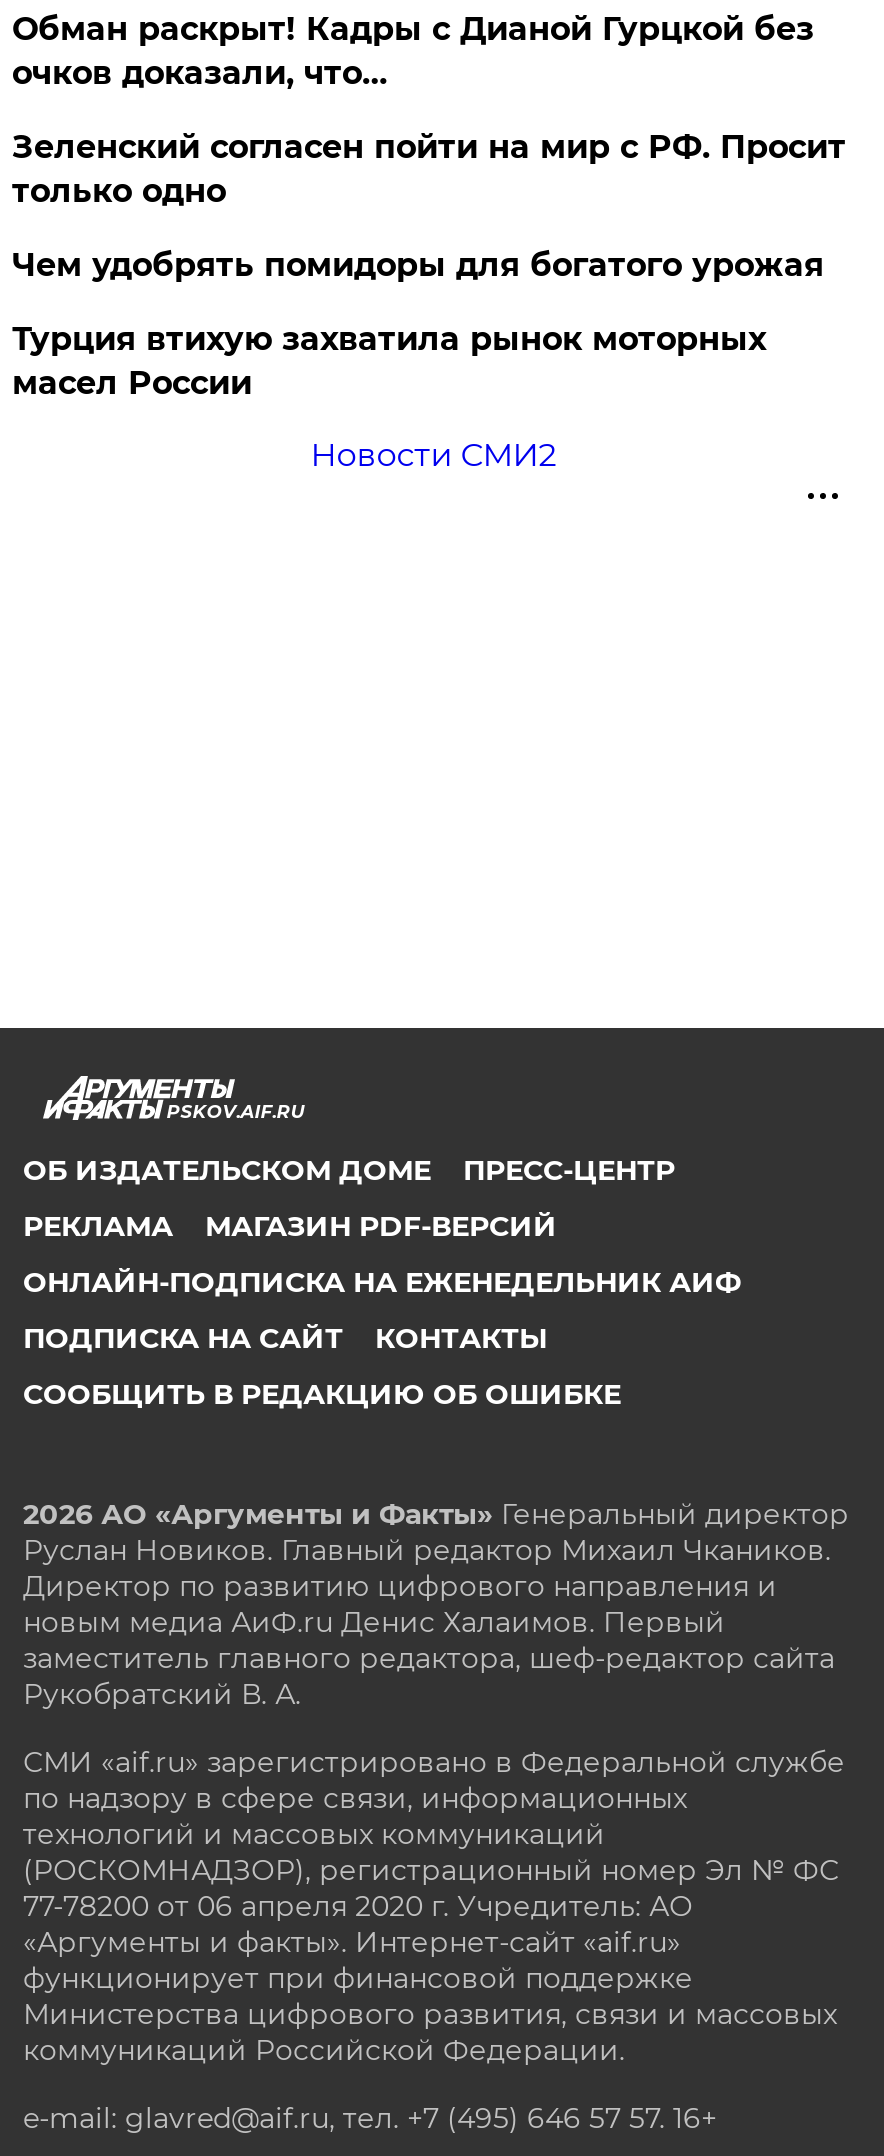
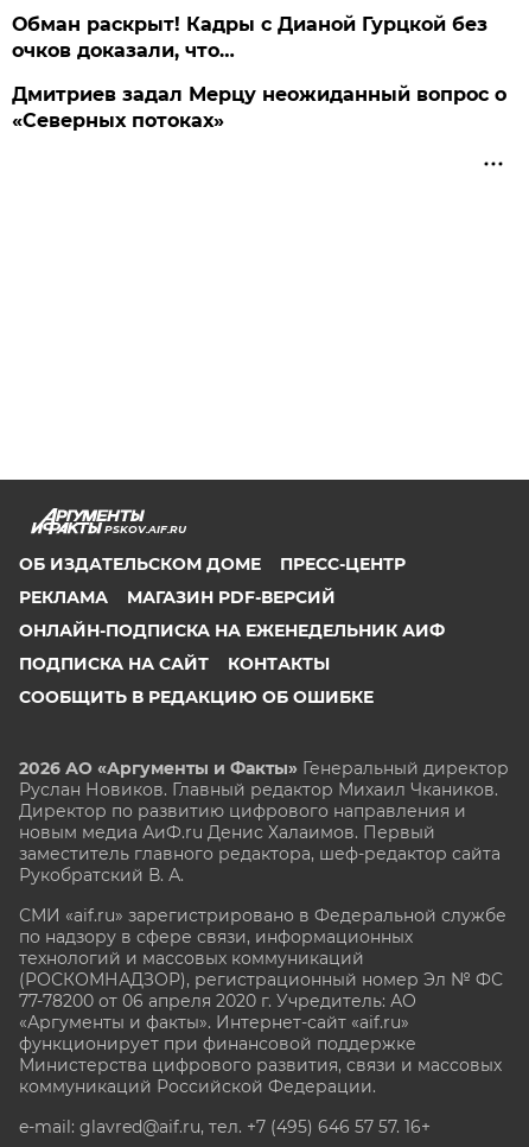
[12,128,846,474] Зеленский согласен пойти на мир с РФ. Просит | только одно | Чем удобрять помидоры для богатого урожая | Турция втихую захватила рынок моторных | масел России | Новости СМИ2 -> [12,83,507,132] Дмитриев задал Мерцу неожиданный вопрос о | «Северных потоках»

